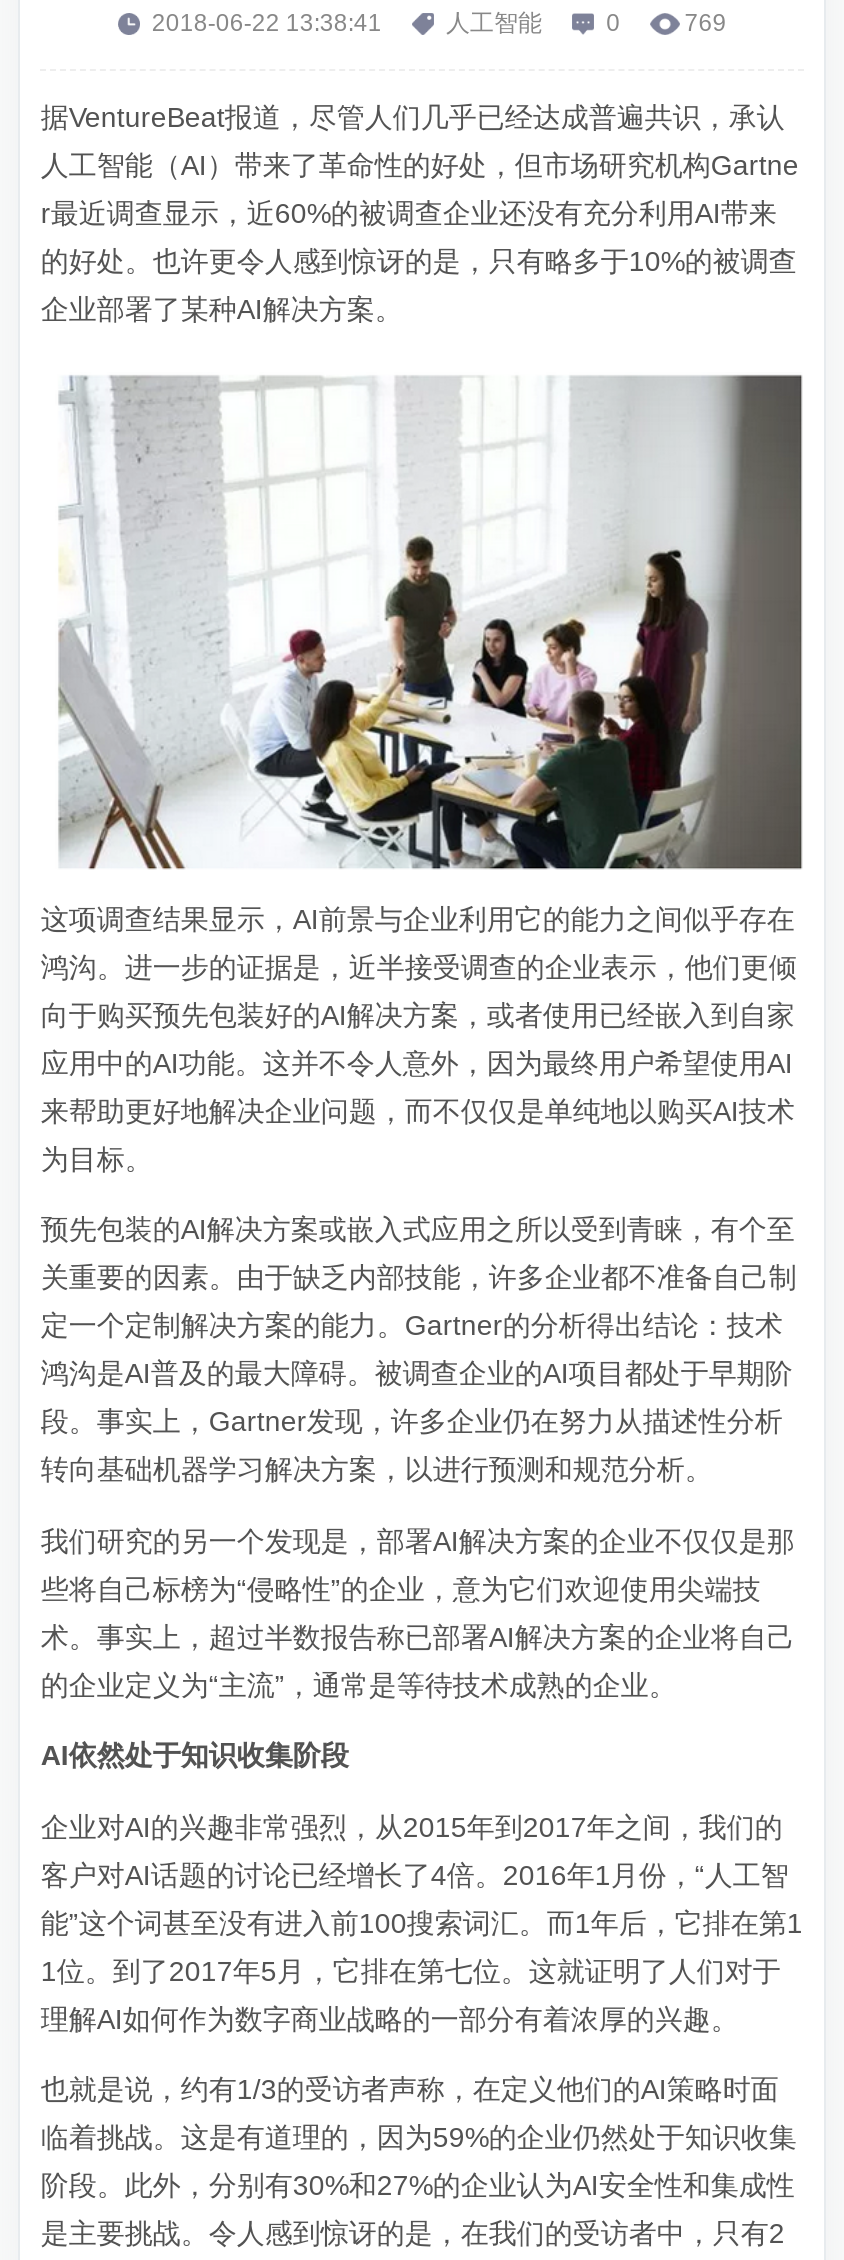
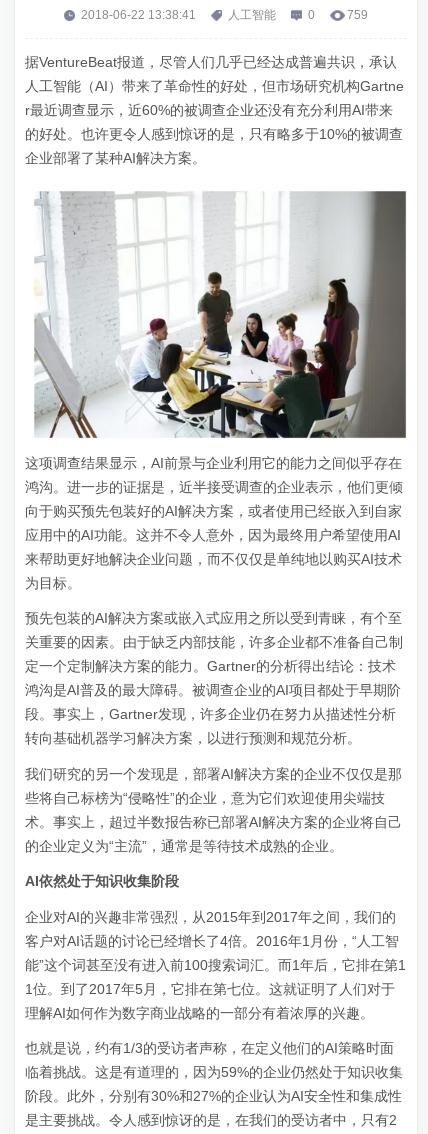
[685,10,727,38] 769 -> [347,8,368,22] 759

